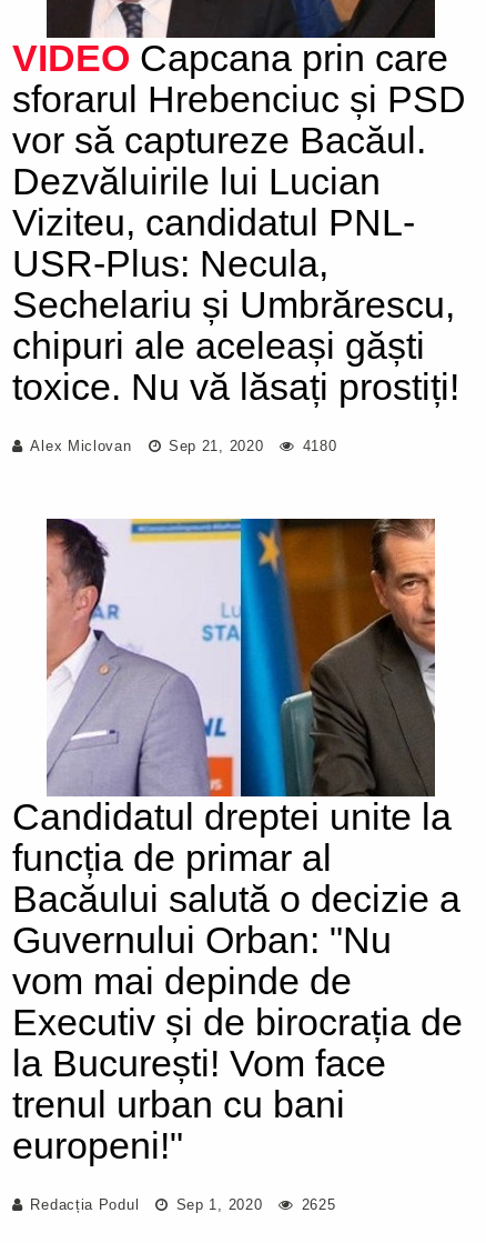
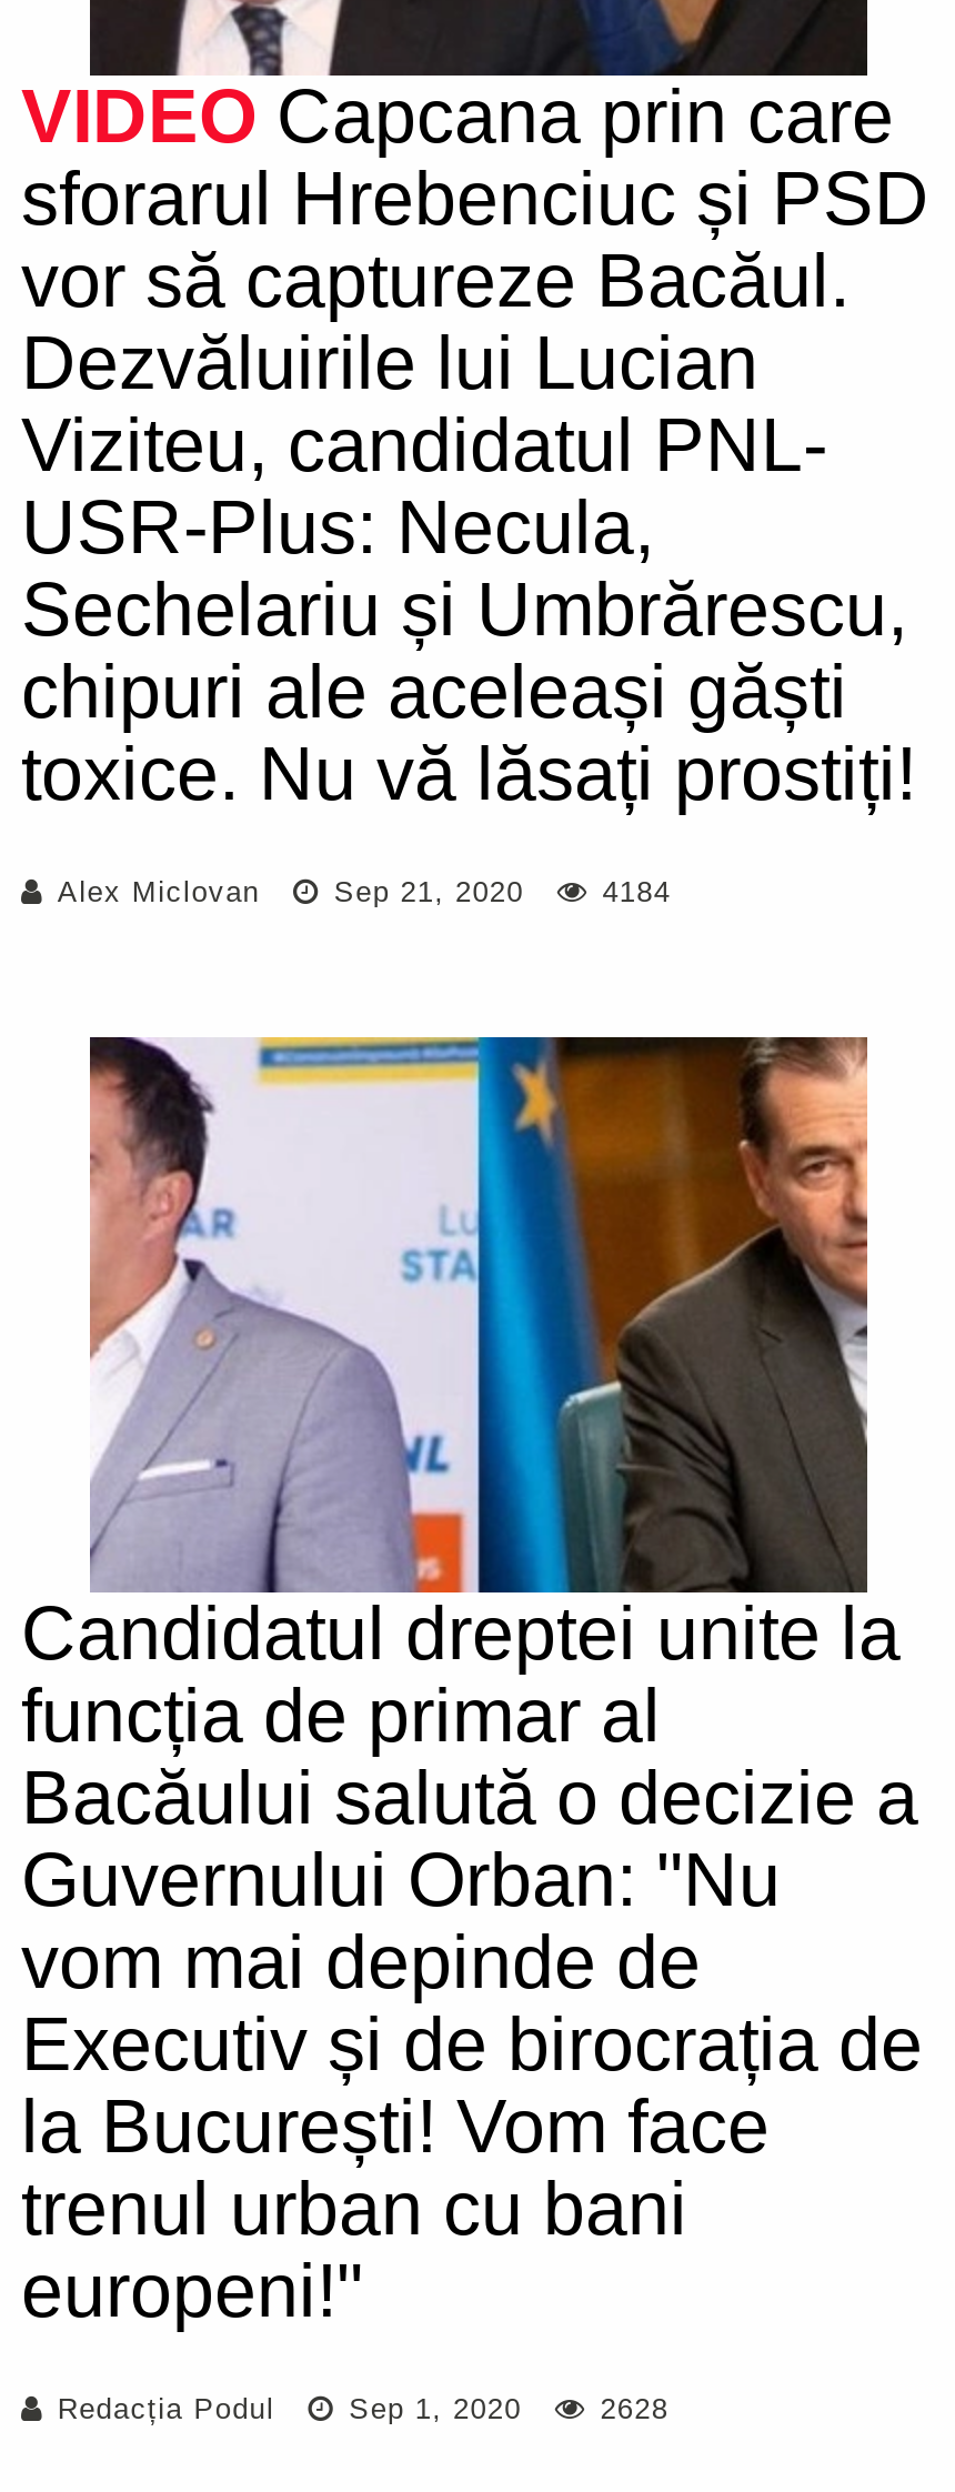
[297,438,337,454] 4180 -> [592,875,671,908] 4184
[296,1196,336,1213] 2625 -> [590,2392,668,2425] 2628

